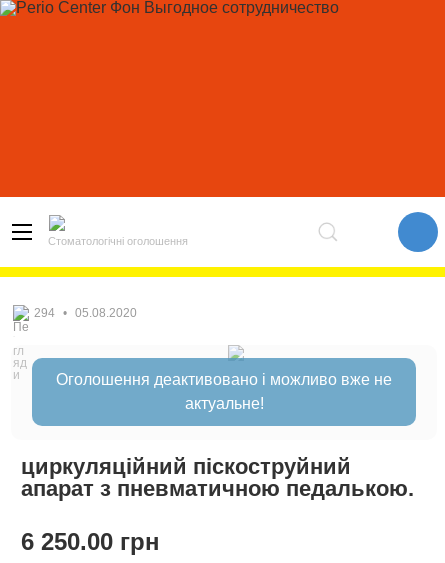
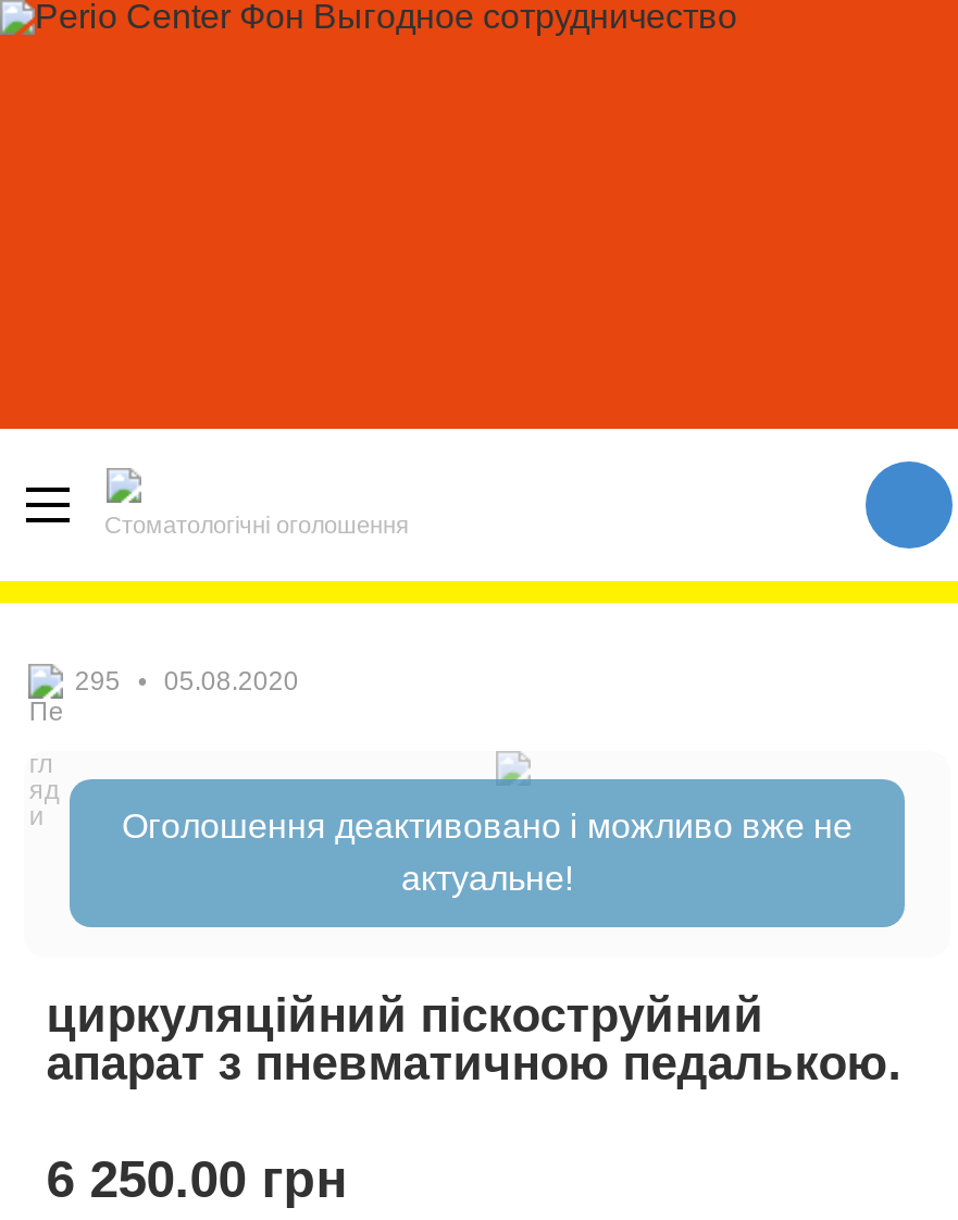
[34,306,137,320] 294 • 05.08.2020 -> [75,665,299,696] 295 • 05.08.2020

